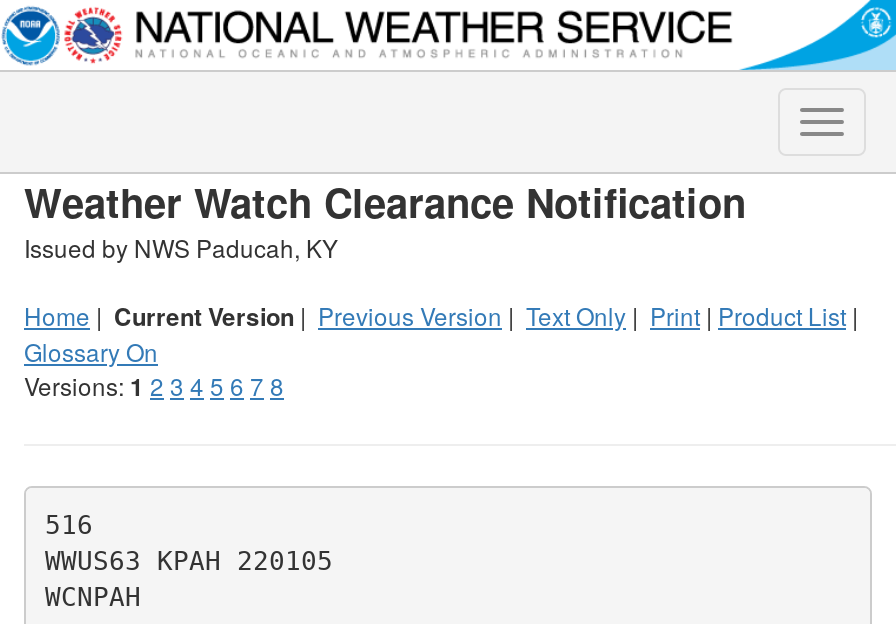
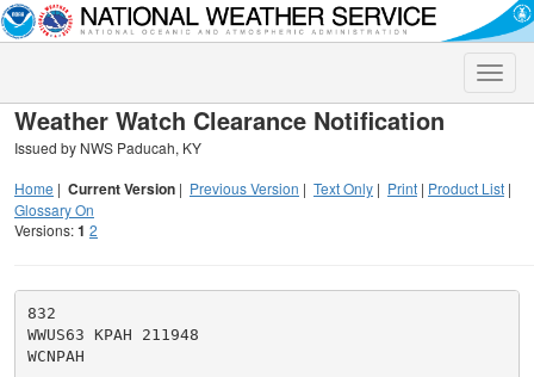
[24,368,284,404] Versions: 1 2 3 4 5 6 7 8 -> [14,220,98,241] Versions: 1 2
[45,510,333,576] 516 | WWUS63 KPAH 220105 -> [27,304,198,343] 832 | WWUS63 KPAH 211948

